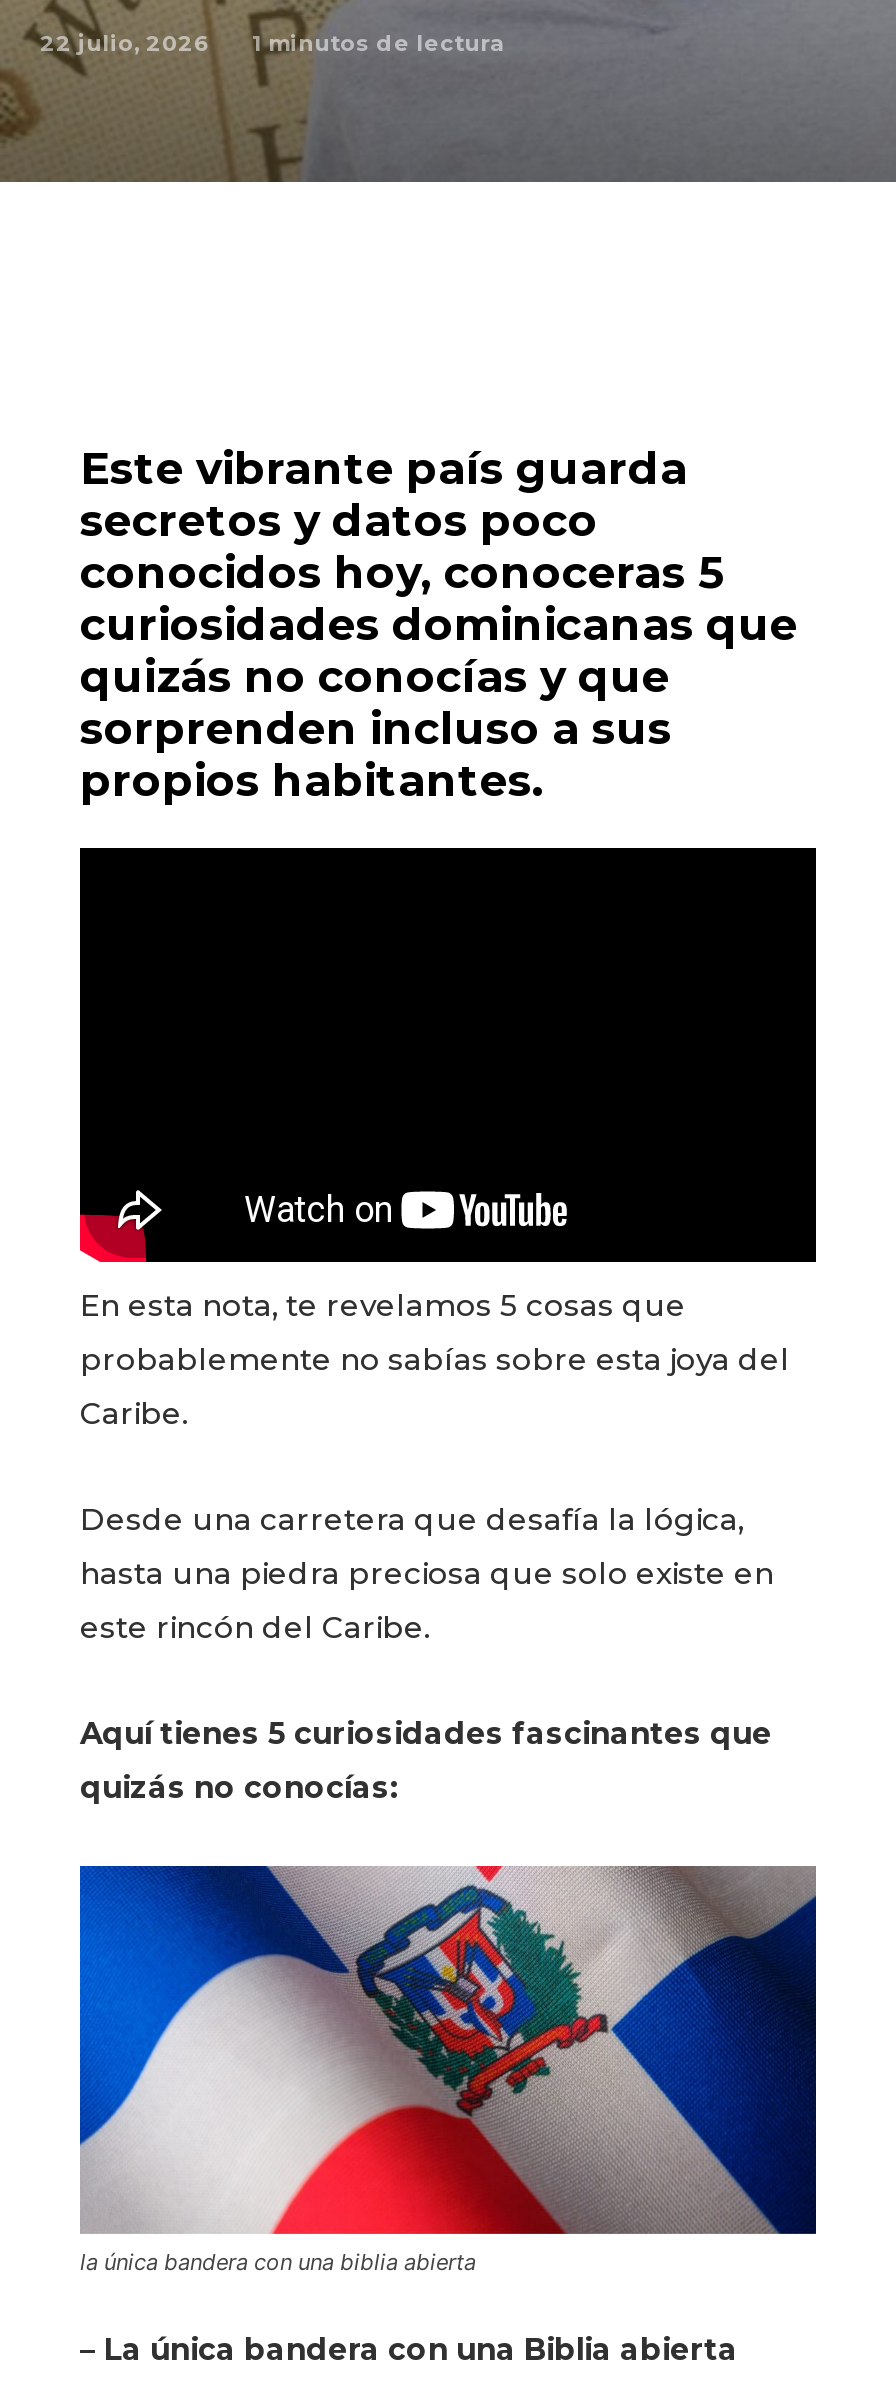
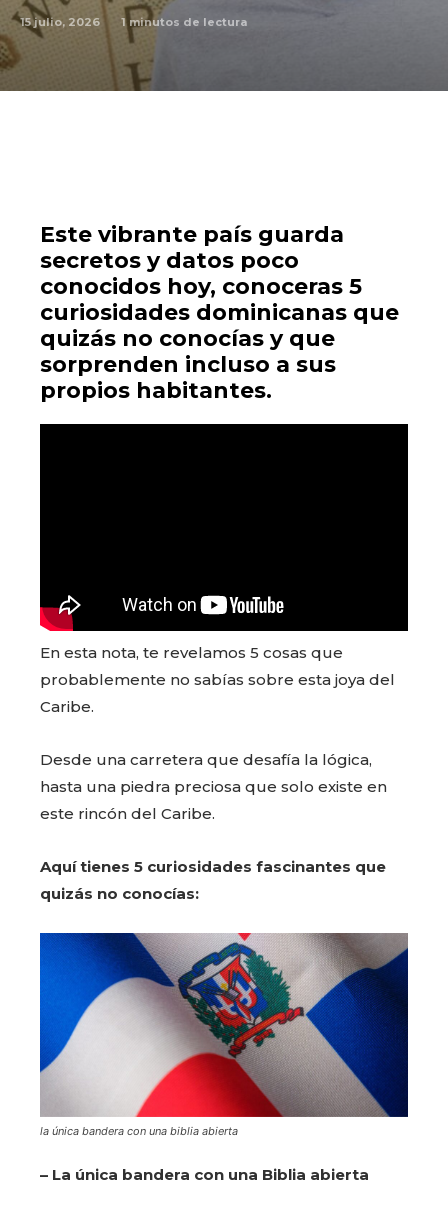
[40,30,504,58] 22 julio, 2026 1 minutos de lectura -> [20,15,247,29] 15 julio, 2026 1 minutos de lectura

